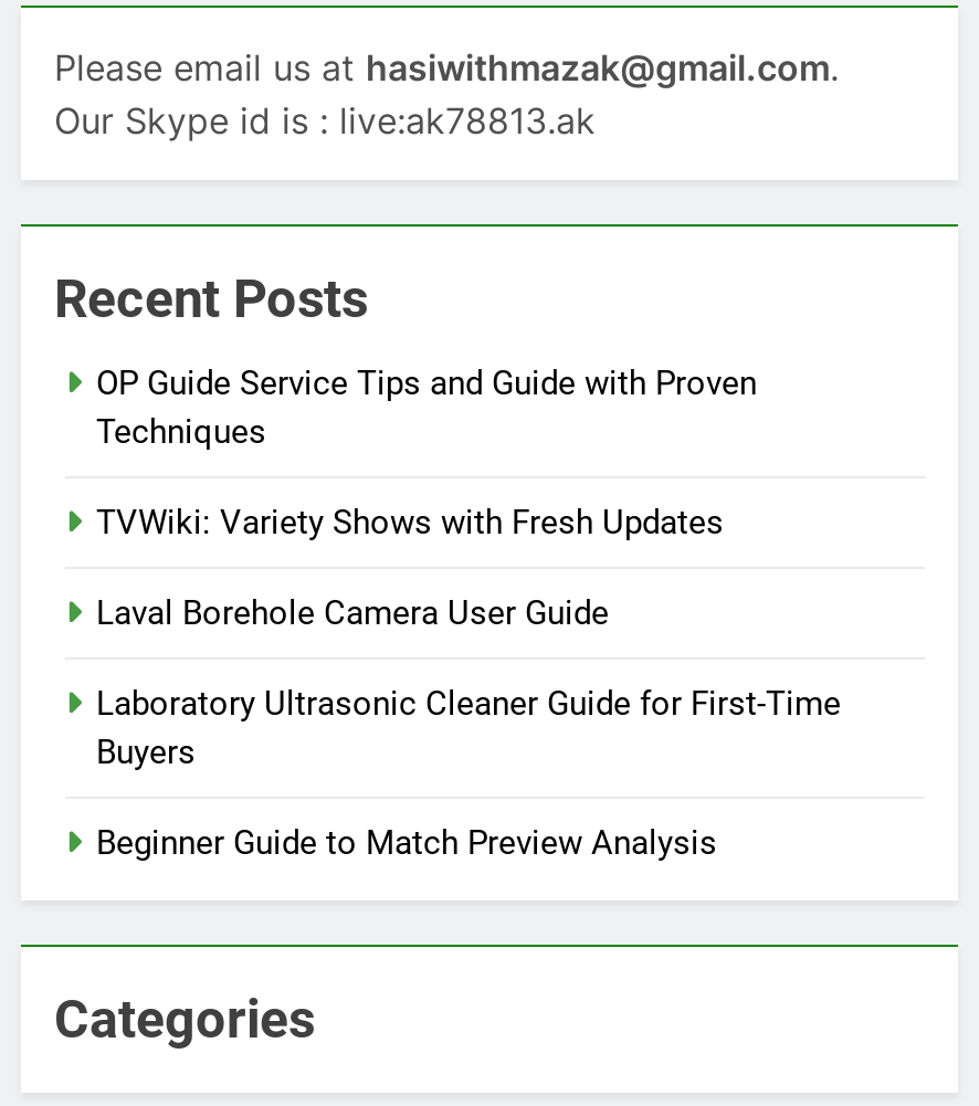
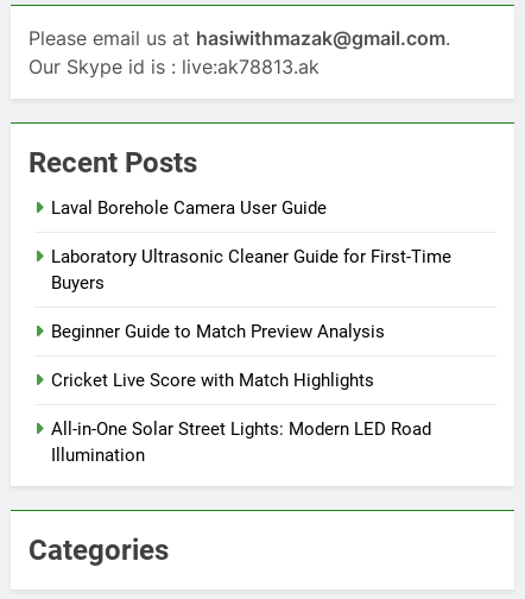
[96,364,757,543] OP Guide Service Tips and Guide with Proven | Techniques | TVWiki: Variety Shows with Fresh Updates -> none
moved [96,594,841,863] -> [51,197,451,342]: Laval Borehole Camera User Guide | Laboratory Ultrasonic Cleaner Guide for First-Time | Buyers | Beginner Guide to Match Preview Analysis
none -> [51,370,431,466] Cricket Live Score with Match Highlights | All-in-One Solar Street Lights: Modern LED Road | Illumination

